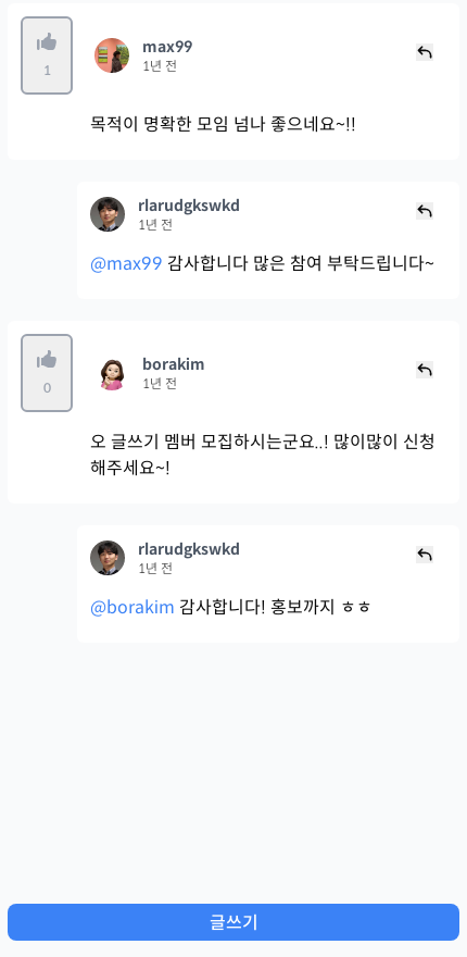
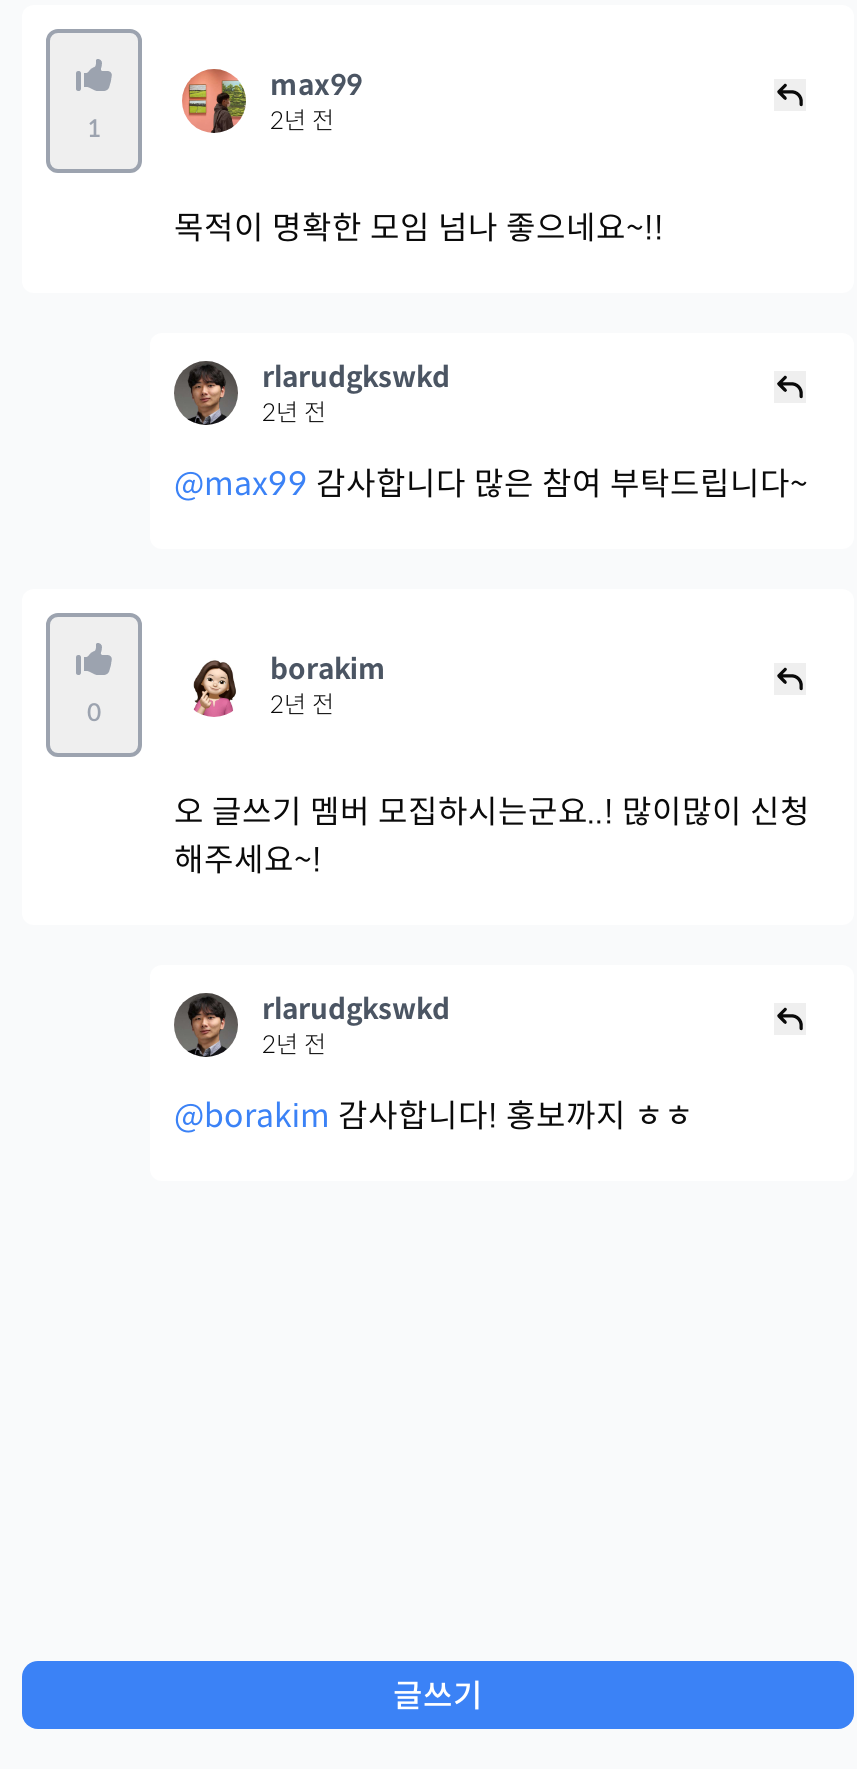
[142,58,177,74] 1년 전 -> [270,105,334,135] 2년 전
[138,216,173,233] 1년 전 -> [262,397,326,427] 2년 전
[142,375,177,391] 1년 전 -> [270,689,334,719] 2년 전
[138,560,173,576] 1년 전 -> [262,1029,326,1059] 2년 전

